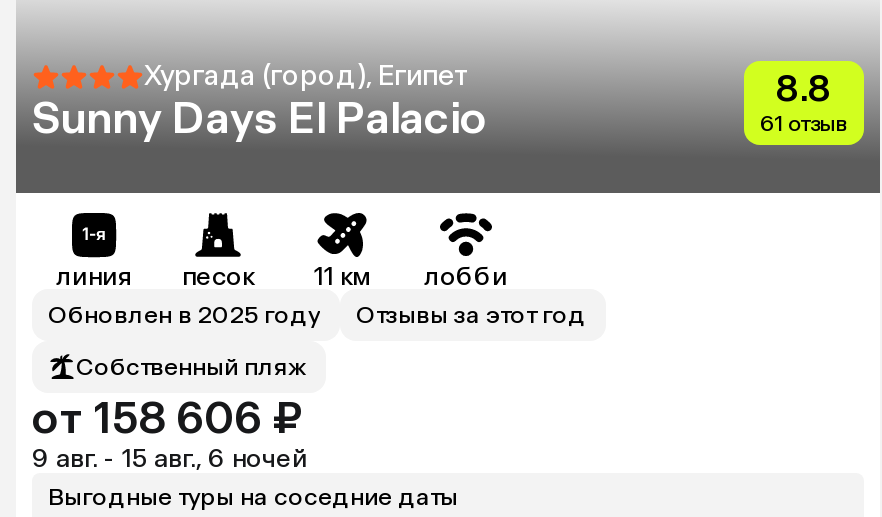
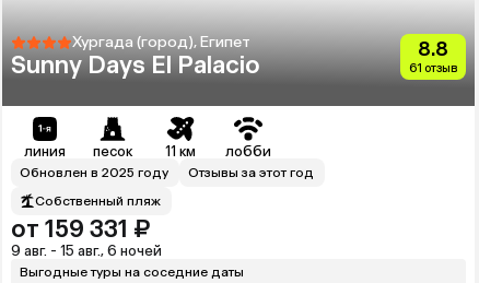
[32,391,302,445] от 158 606 ₽ -> [11,214,150,244] от 159 331 ₽

